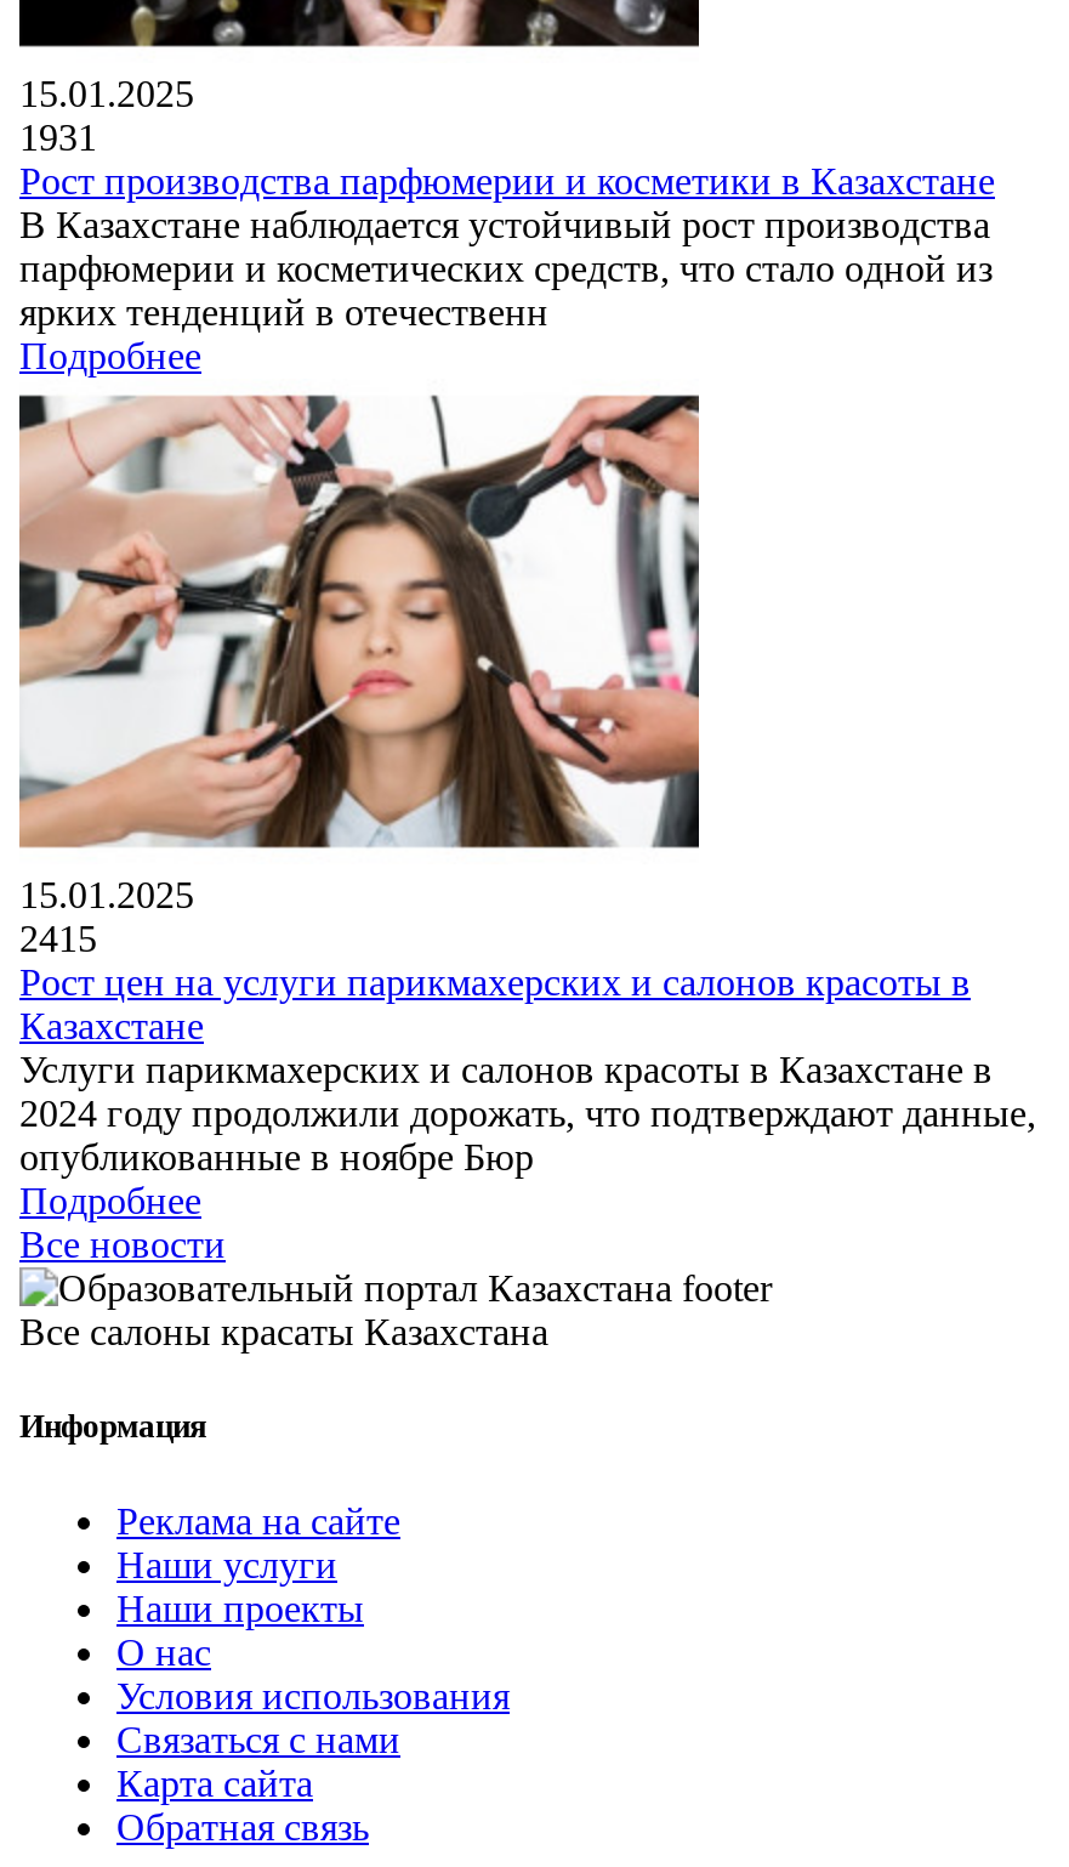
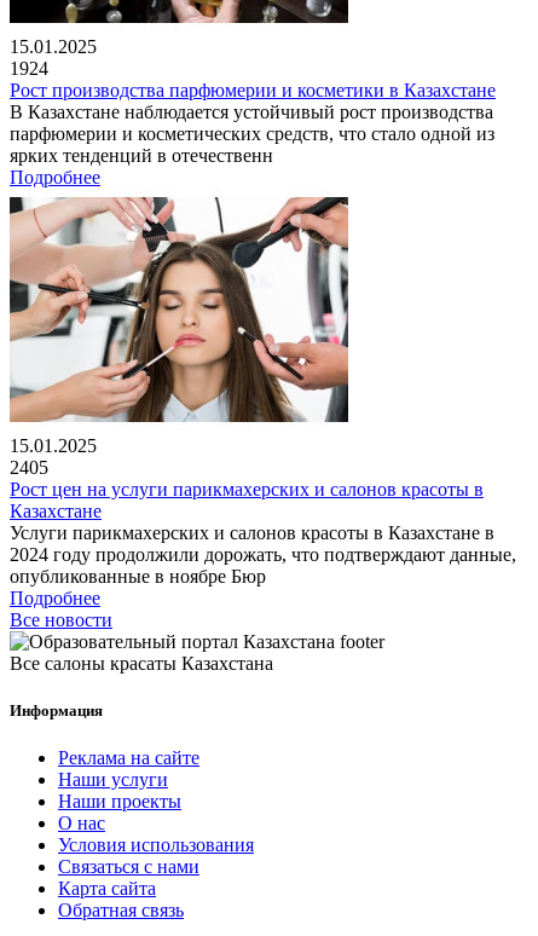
[19,116,97,158] 1931 -> [10,58,48,78] 1924
[19,917,97,959] 2415 -> [10,457,48,478] 2405

